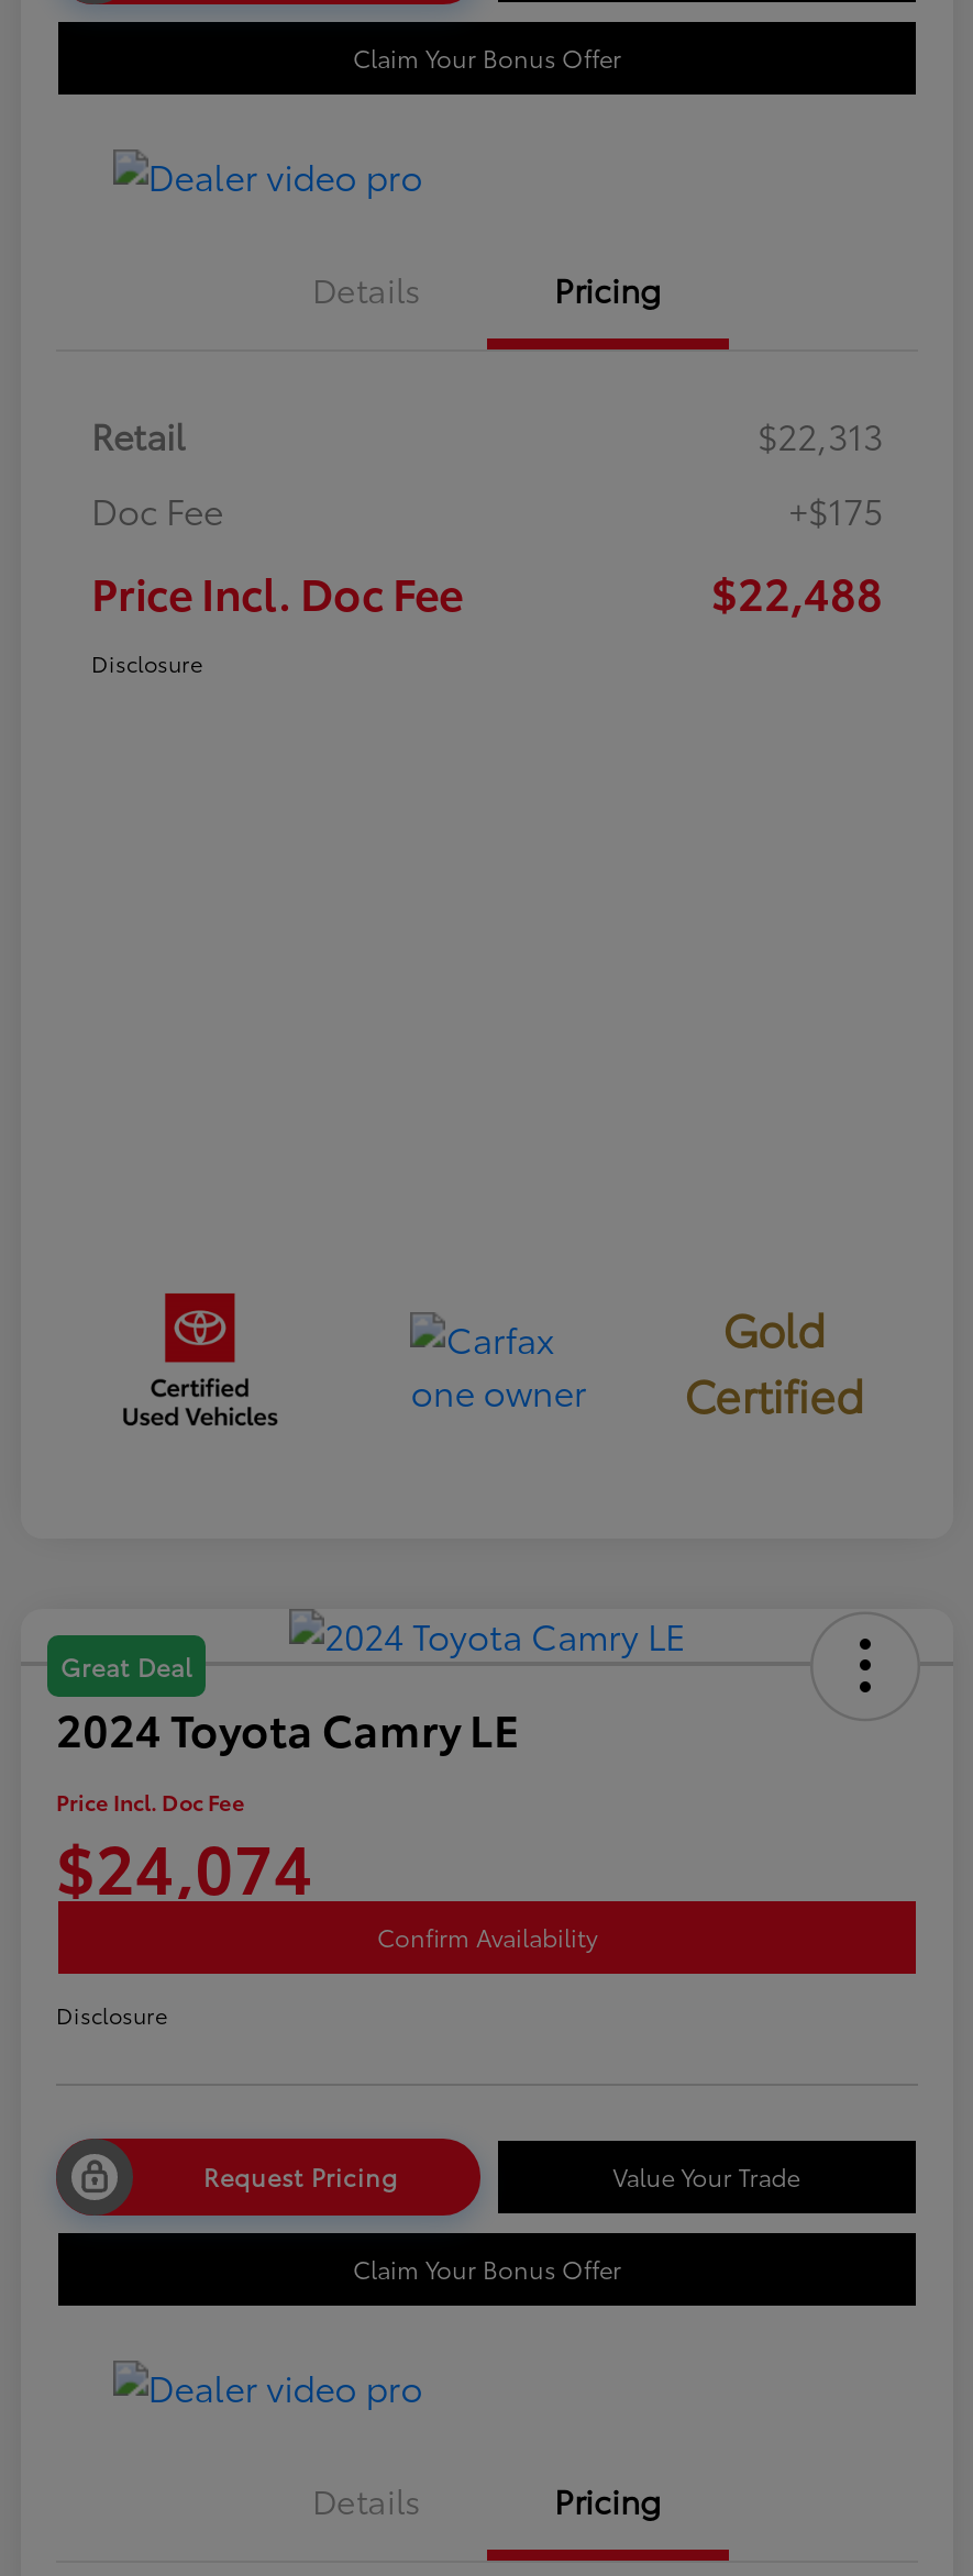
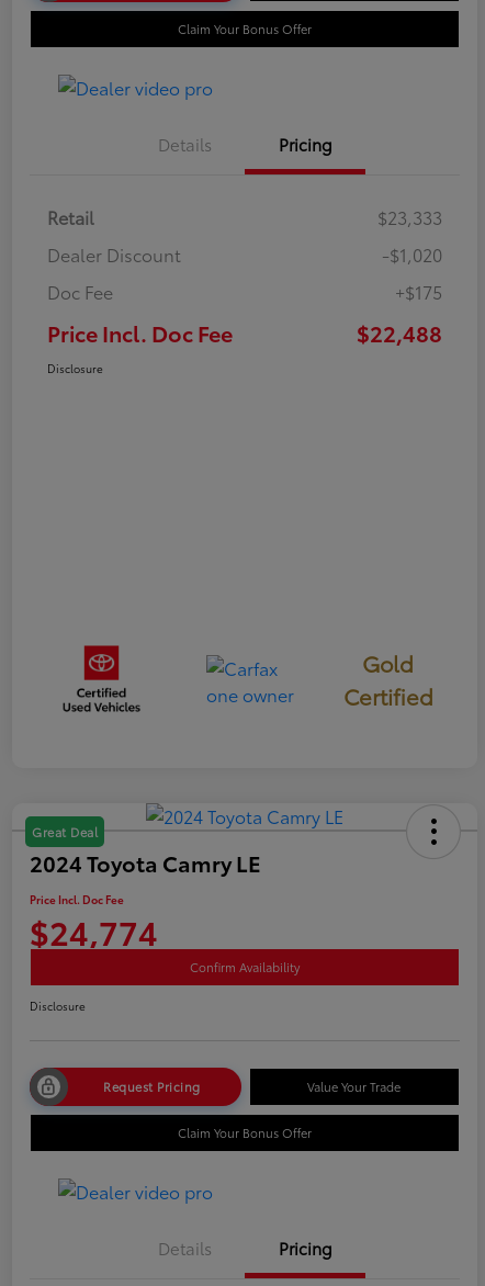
[758,408,883,458] $22,313 -> [47,204,442,266] $23,333 | Dealer Discount | -$1,020
moved [91,483,883,678] -> [47,278,442,376]: Doc Fee | +$175 | Price Incl. Doc Fee | $22,488 | Disclosure
[56,1819,313,1913] $24,074 -> [30,908,158,955] $24,774

